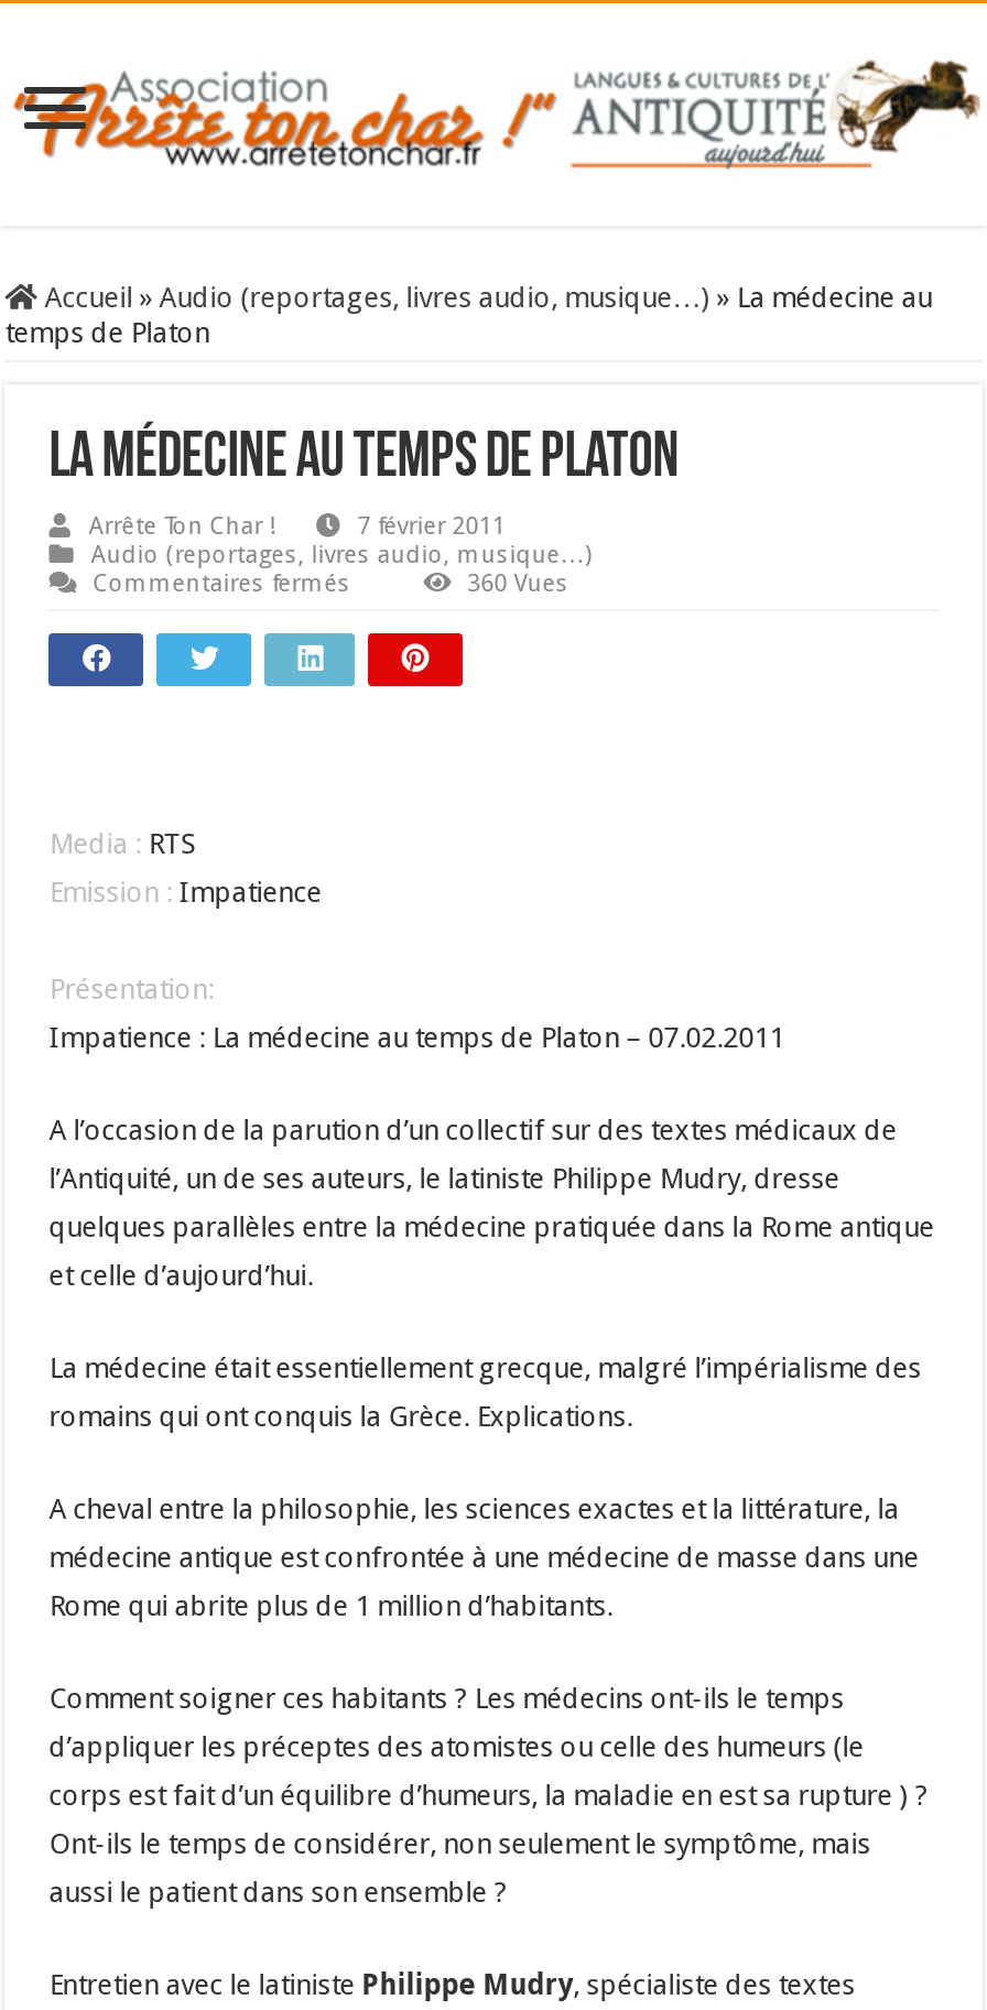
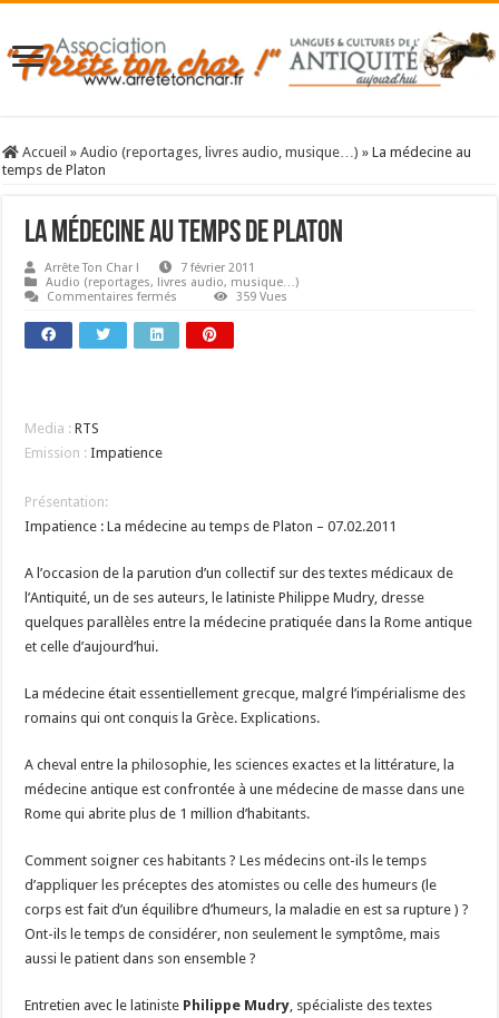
[468,569,569,597] 360 Vues -> [236,289,288,304] 359 Vues

